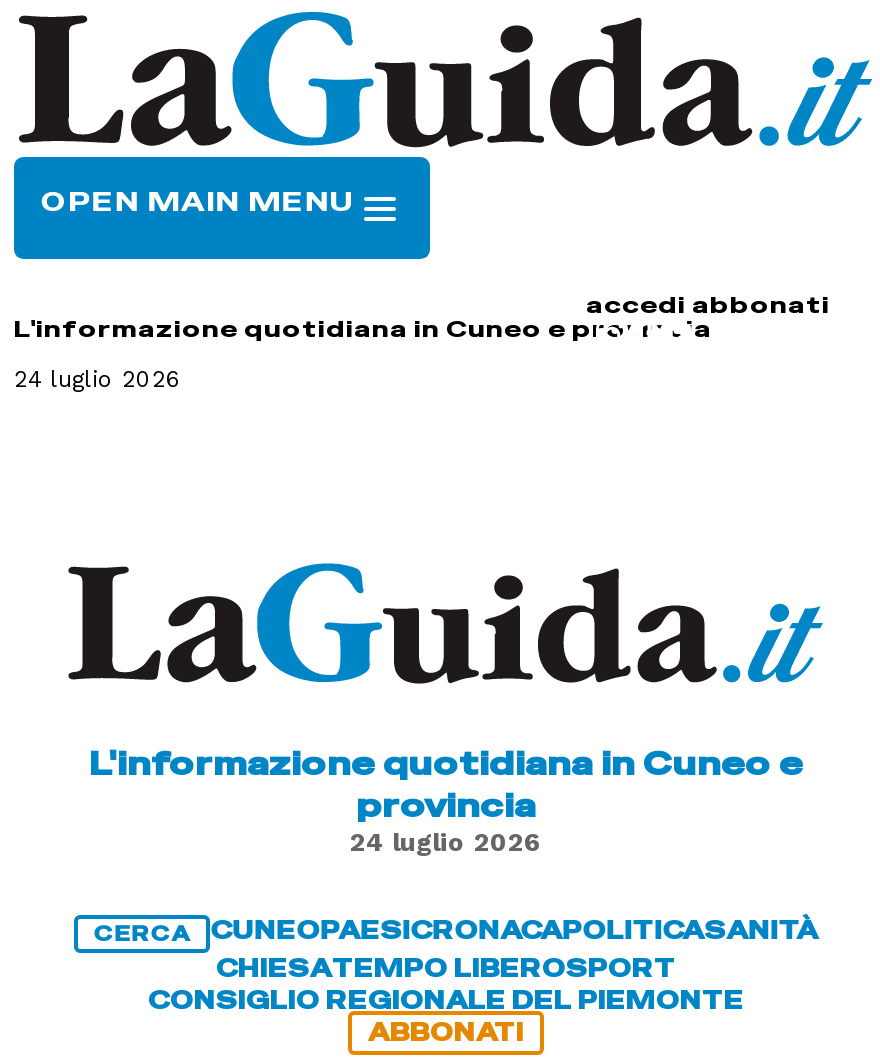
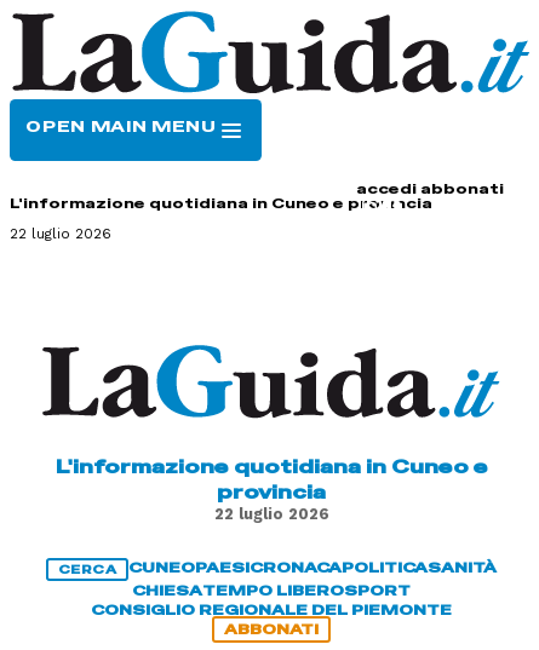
[14,365,182,393] 24 luglio 2026 -> [10,225,111,242] 22 luglio 2026
[350,827,542,857] 24 luglio 2026 -> [214,505,329,523] 22 luglio 2026

